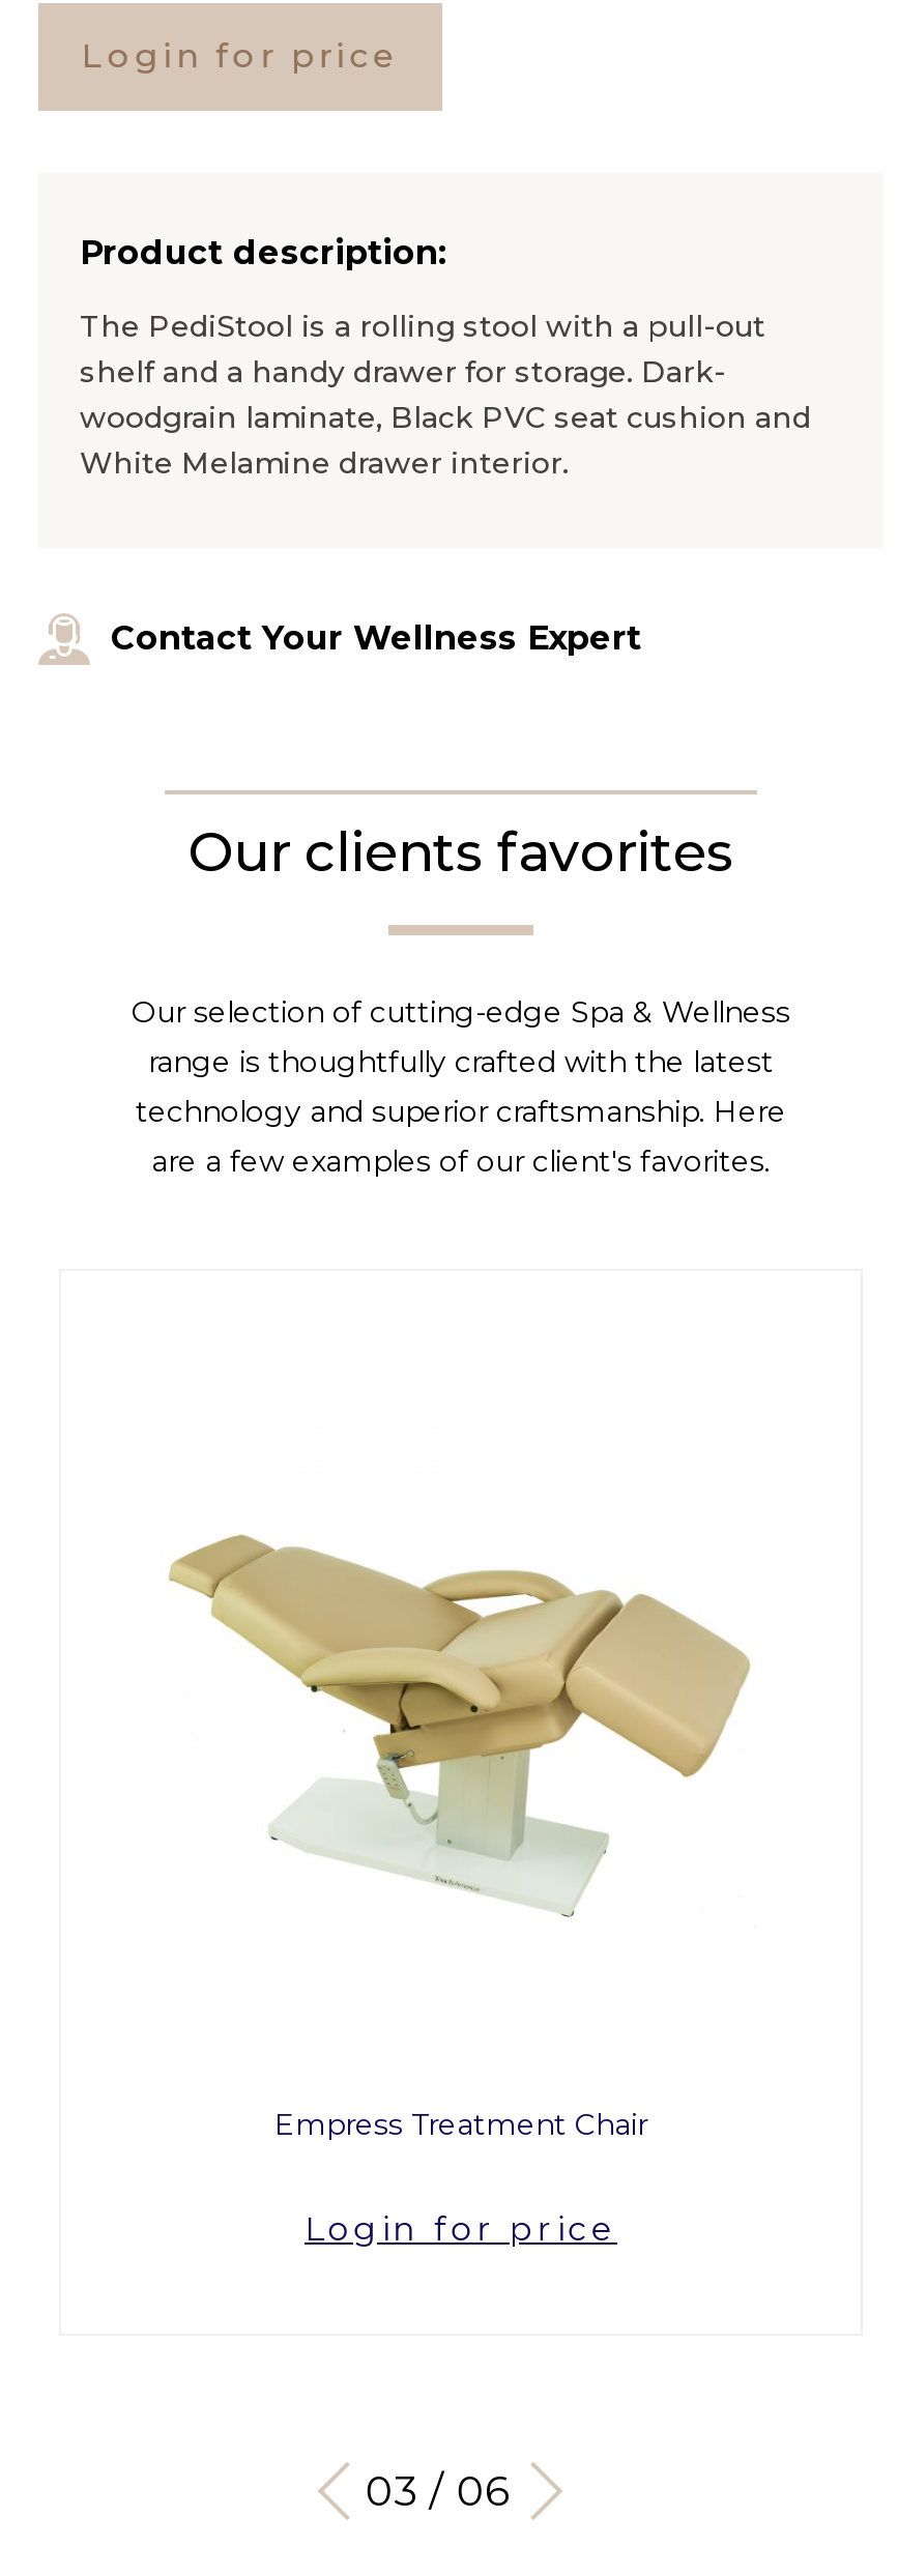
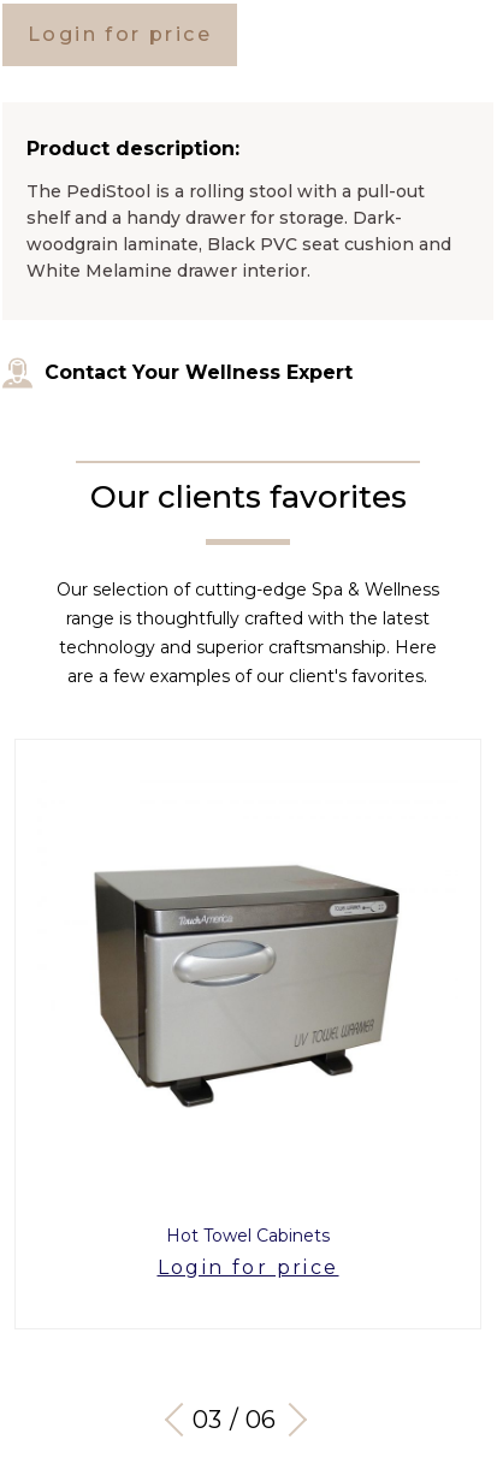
[167,1532,753,1919] [image] -> [93,864,408,1108] [image]
[274,2107,647,2144] Empress Treatment Chair -> [166,1225,330,1247] Hot Towel Cabinets

